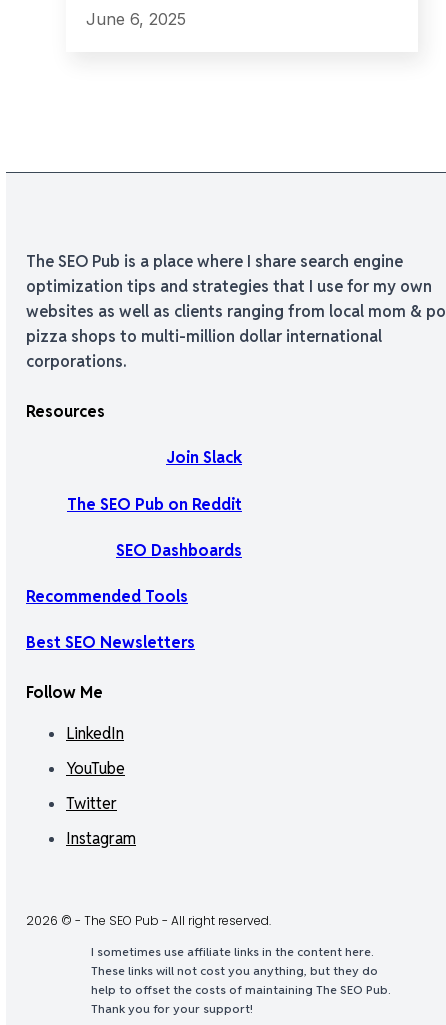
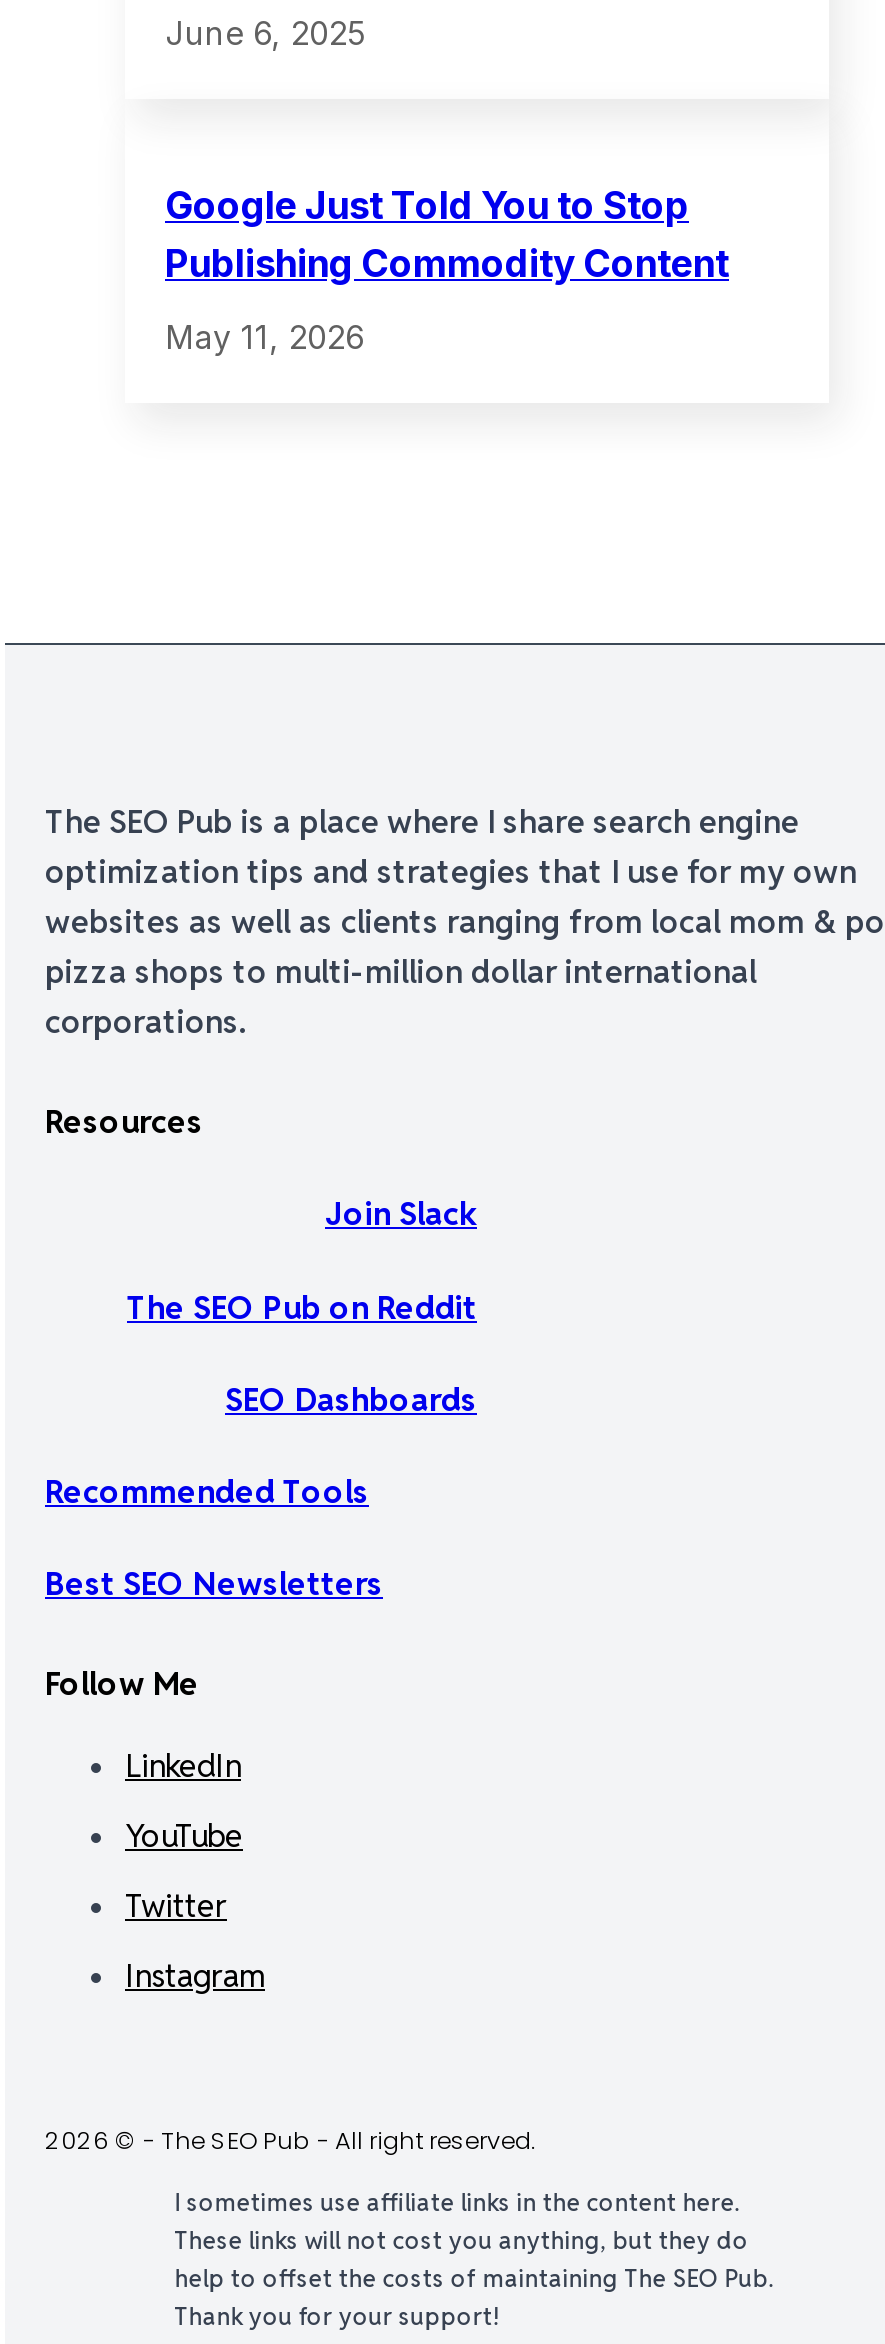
none -> [165,184,729,358] Google Just Told You to Stop | Publishing Commodity Content | May 11, 2026

